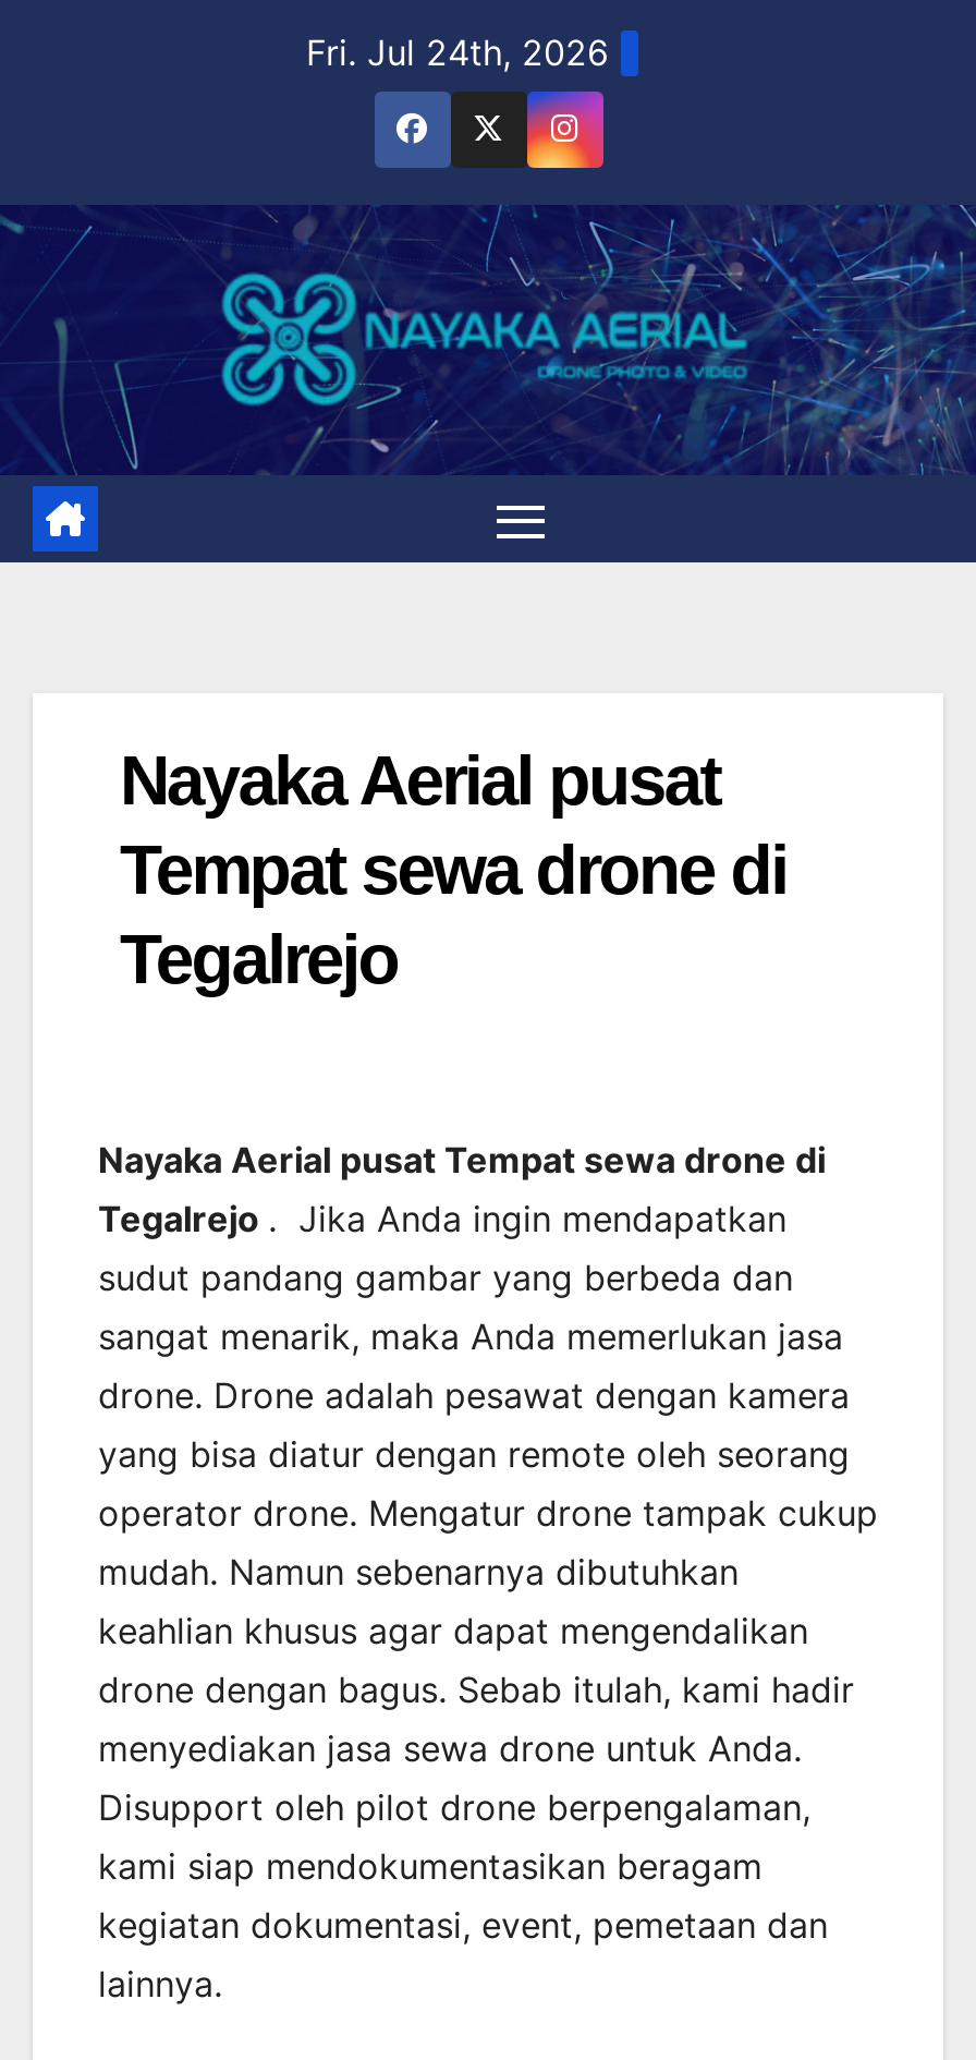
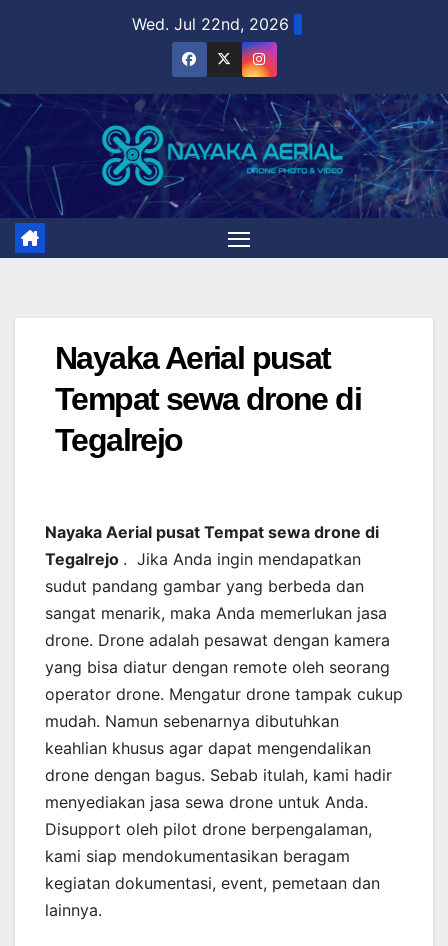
[306,31,609,74] Fri. Jul 24th, 2026 -> [131,14,288,34] Wed. Jul 22nd, 2026

